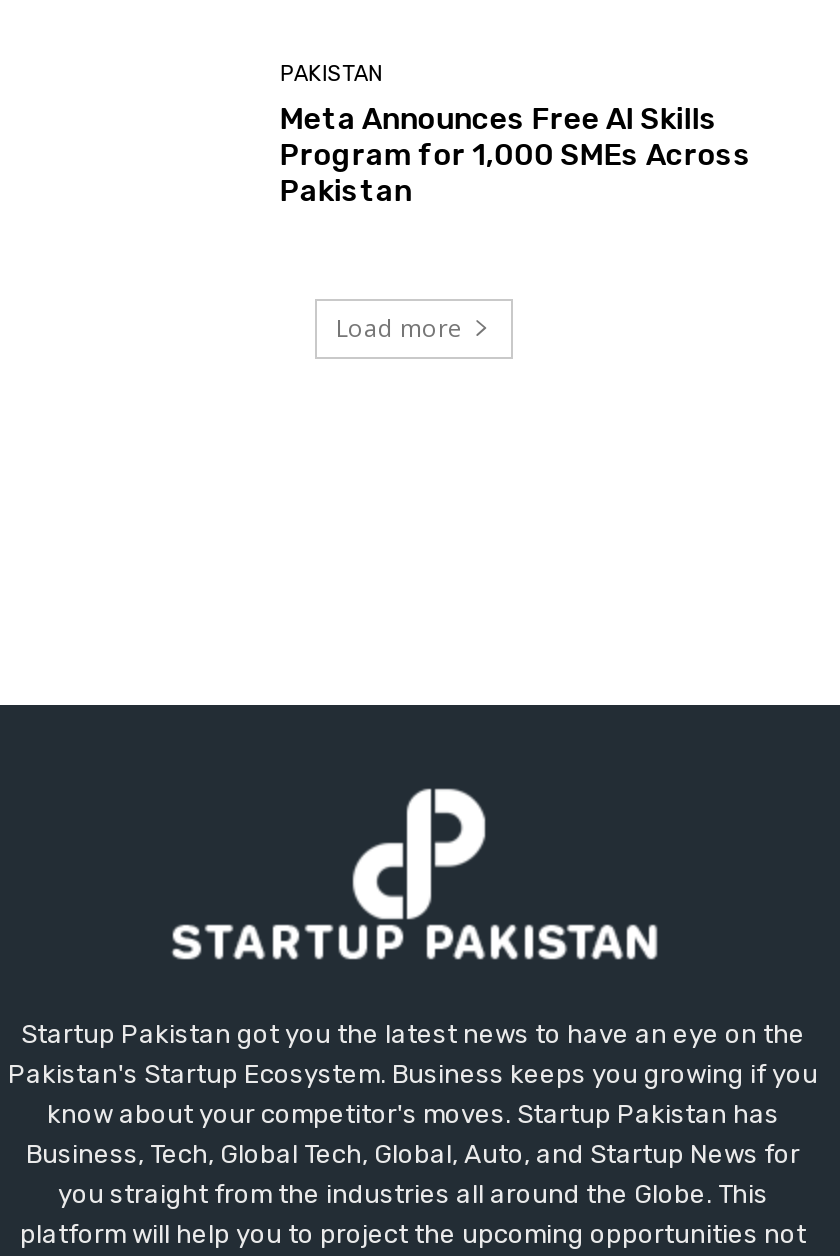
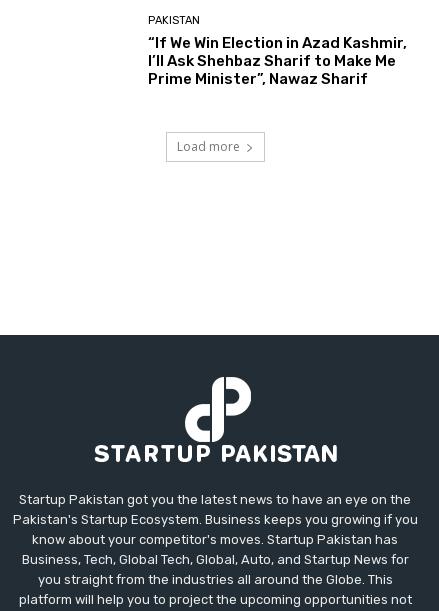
[280,101,752,209] Meta Announces Free AI Skills | Program for 1,000 SMEs Across | Pakistan -> [148,34,407,88] “If We Win Election in Azad Kashmir, | I’ll Ask Shehbaz Sharif to Make Me | Prime Minister”, Nawaz Sharif

